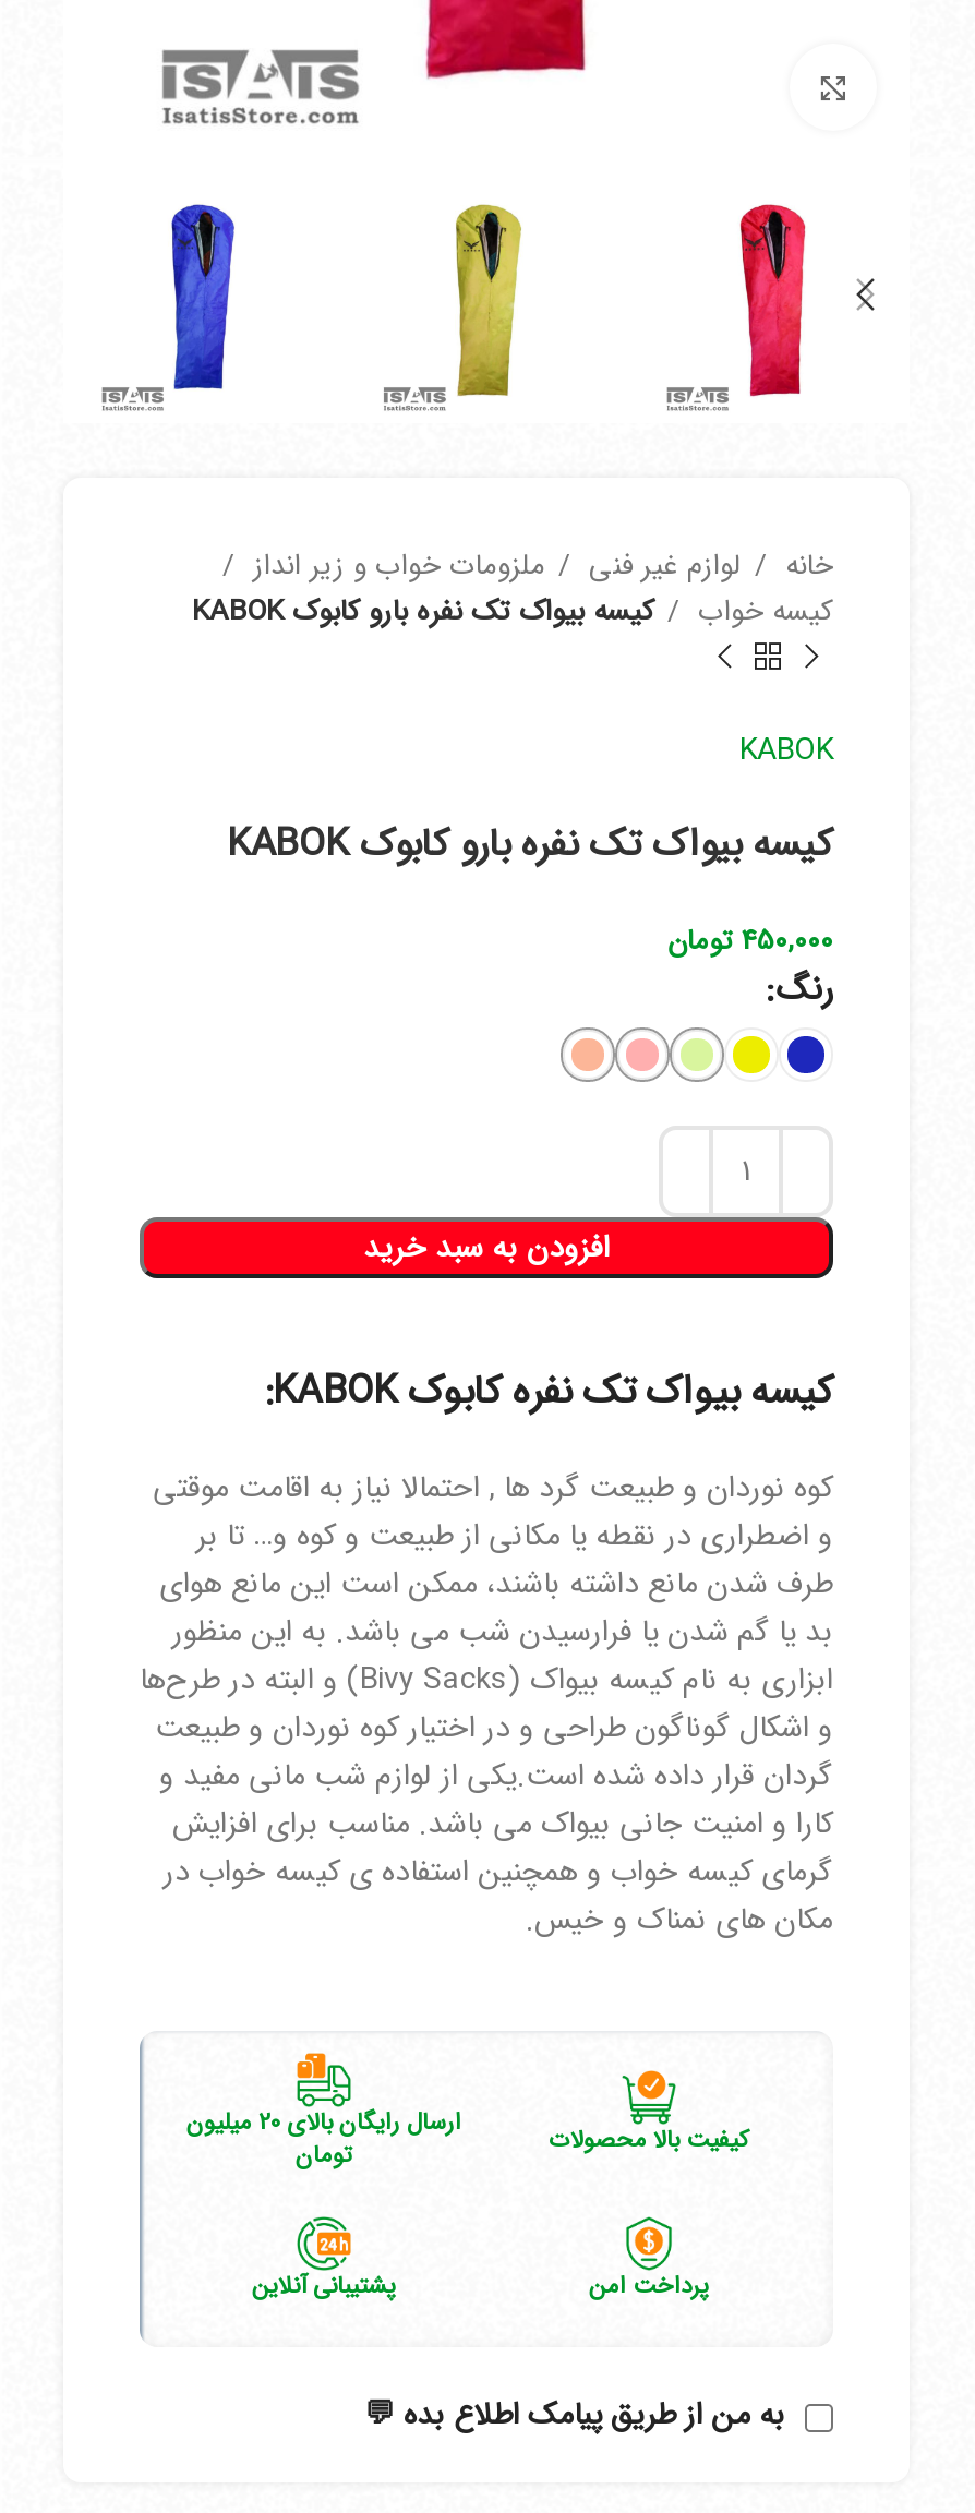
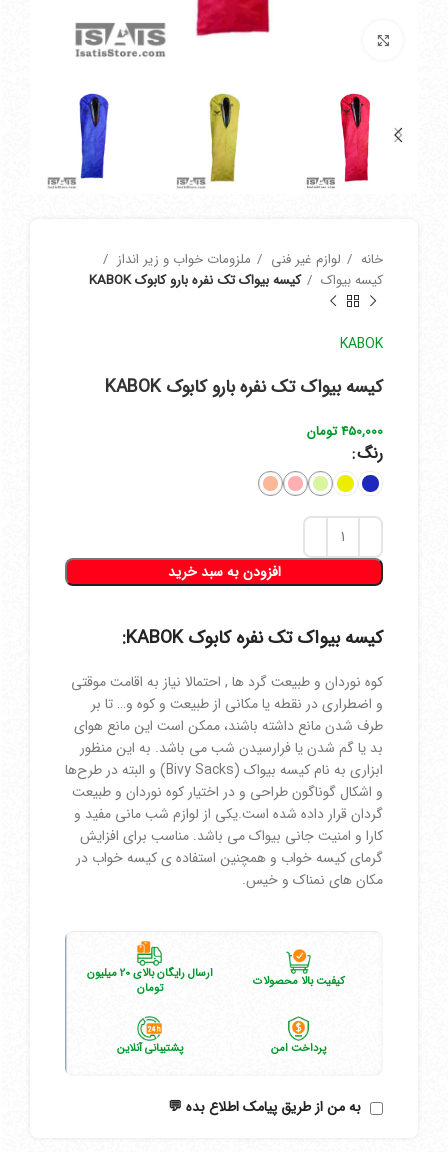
[689,590,833,635] کیسه خواب -> [317,270,383,291] کیسه بیواک

